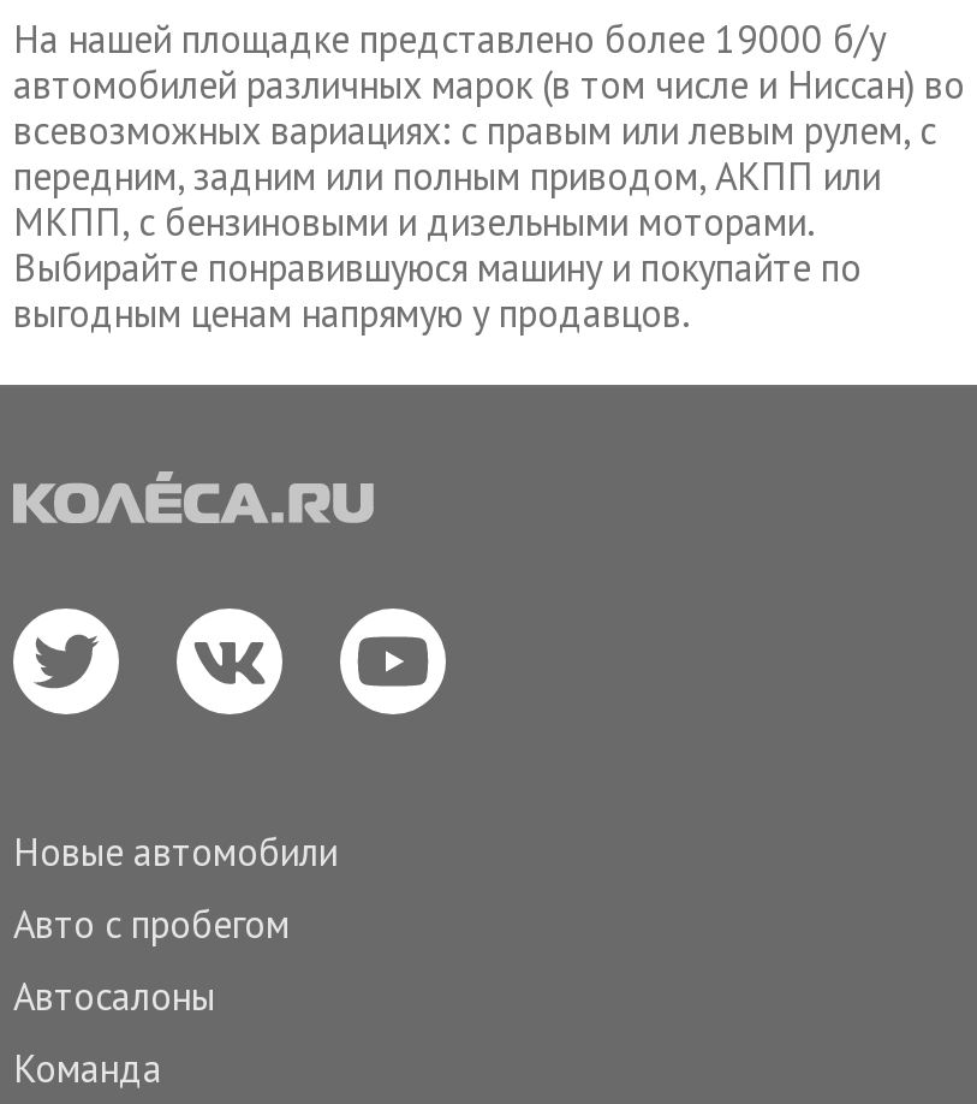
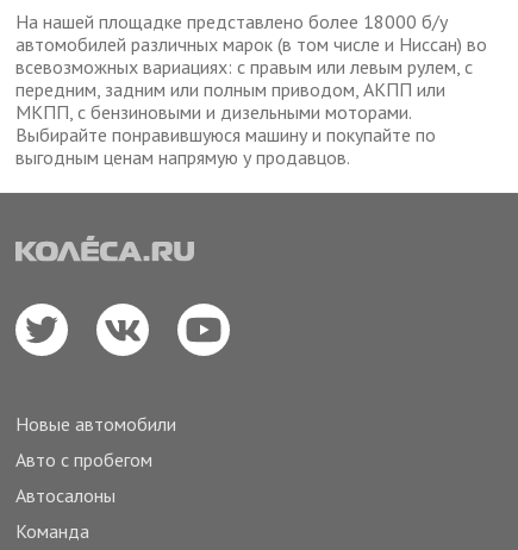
[13,14,886,62] На нашей площадке представлено более 19000 б/у -> [15,9,448,33] На нашей площадке представлено более 18000 б/у

